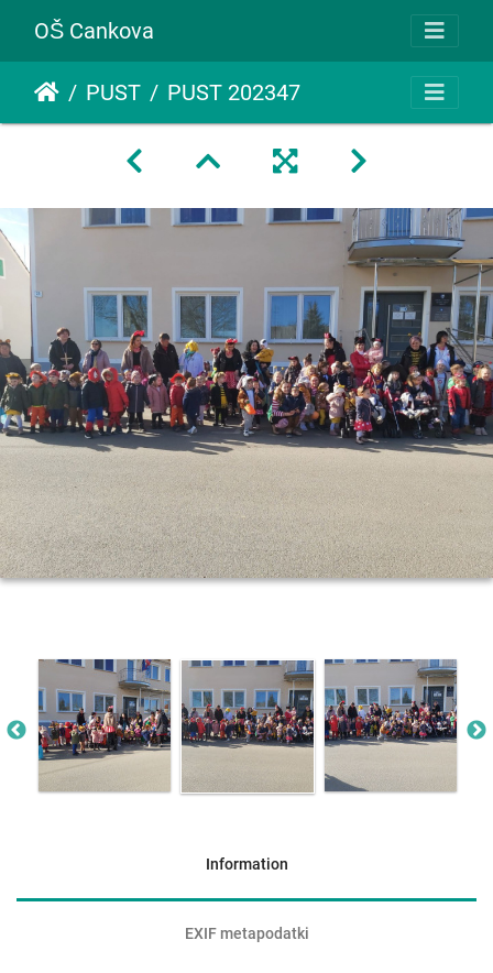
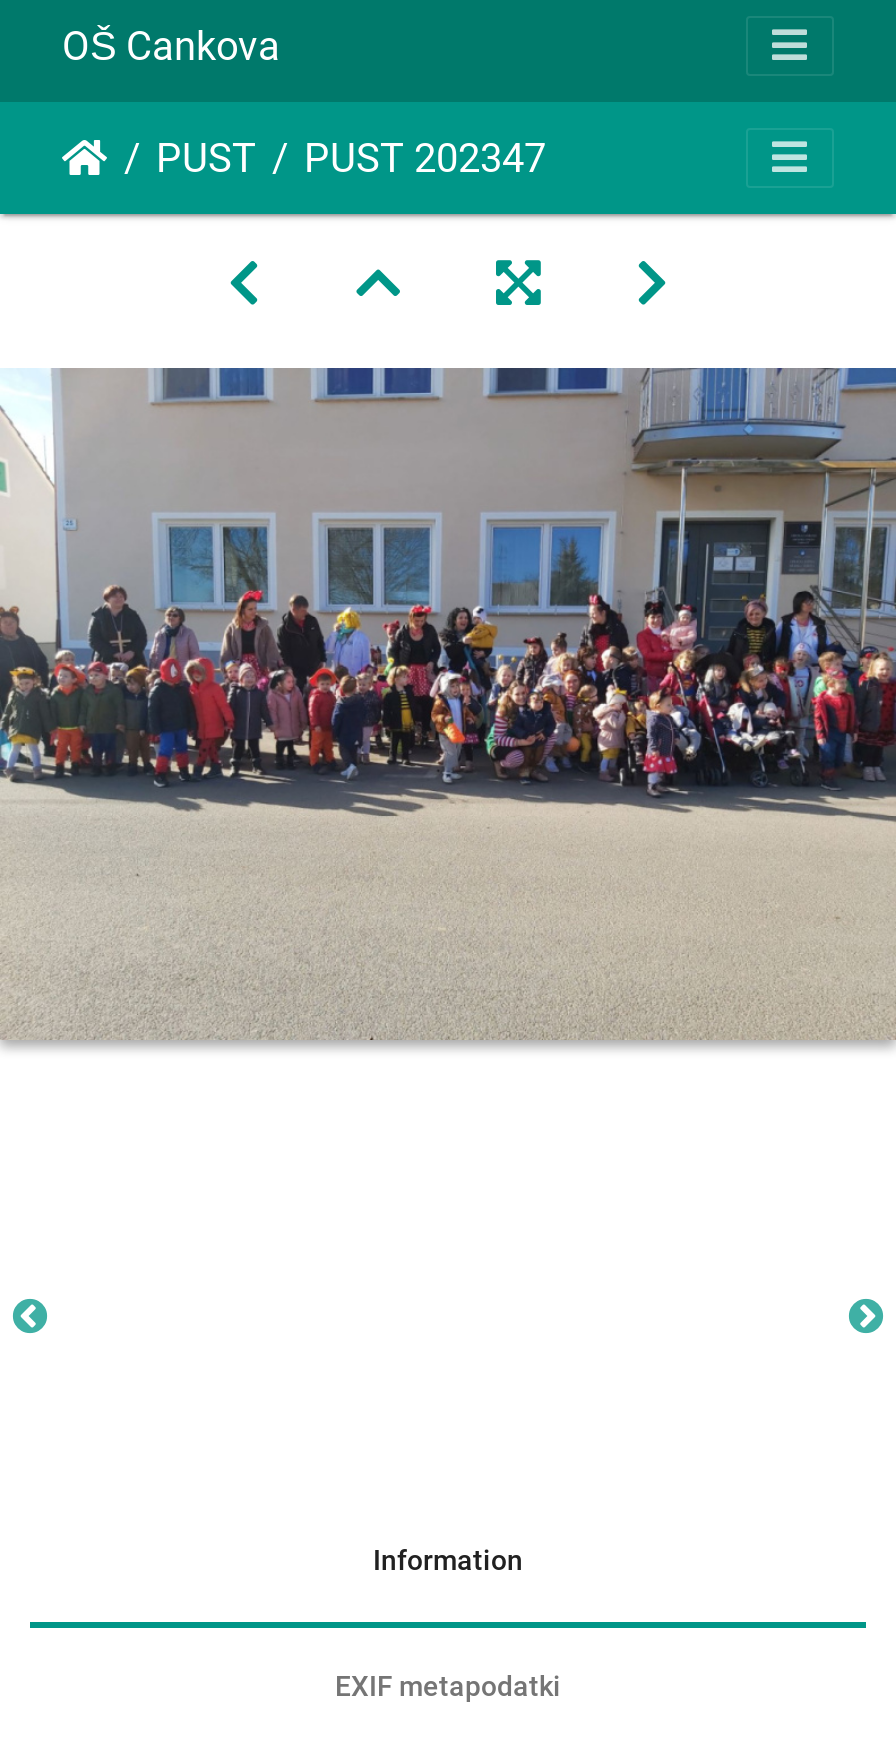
[37,658,172,794] [image] -> none
[180,659,315,795] [image] -> none
[324,658,458,794] [image] -> none

